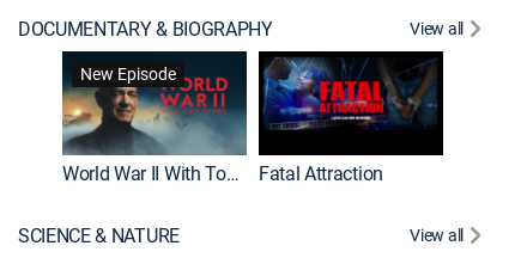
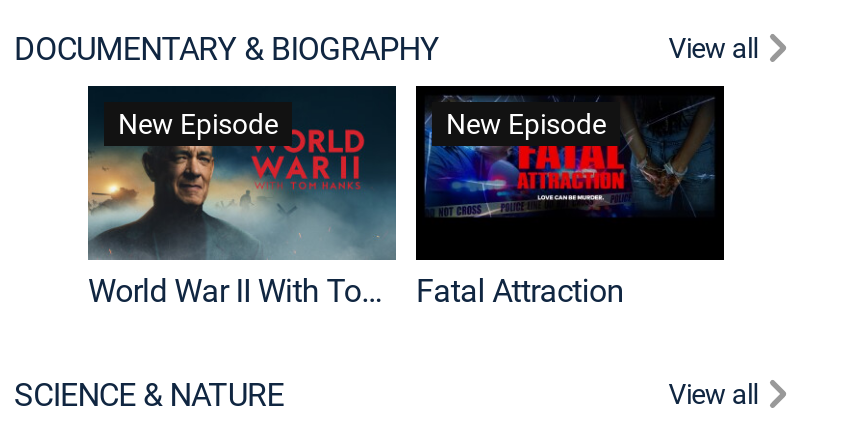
none -> [446,105,606,143] New Episode

